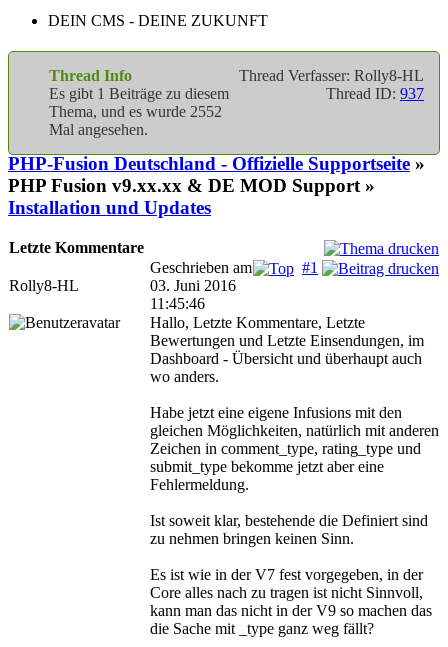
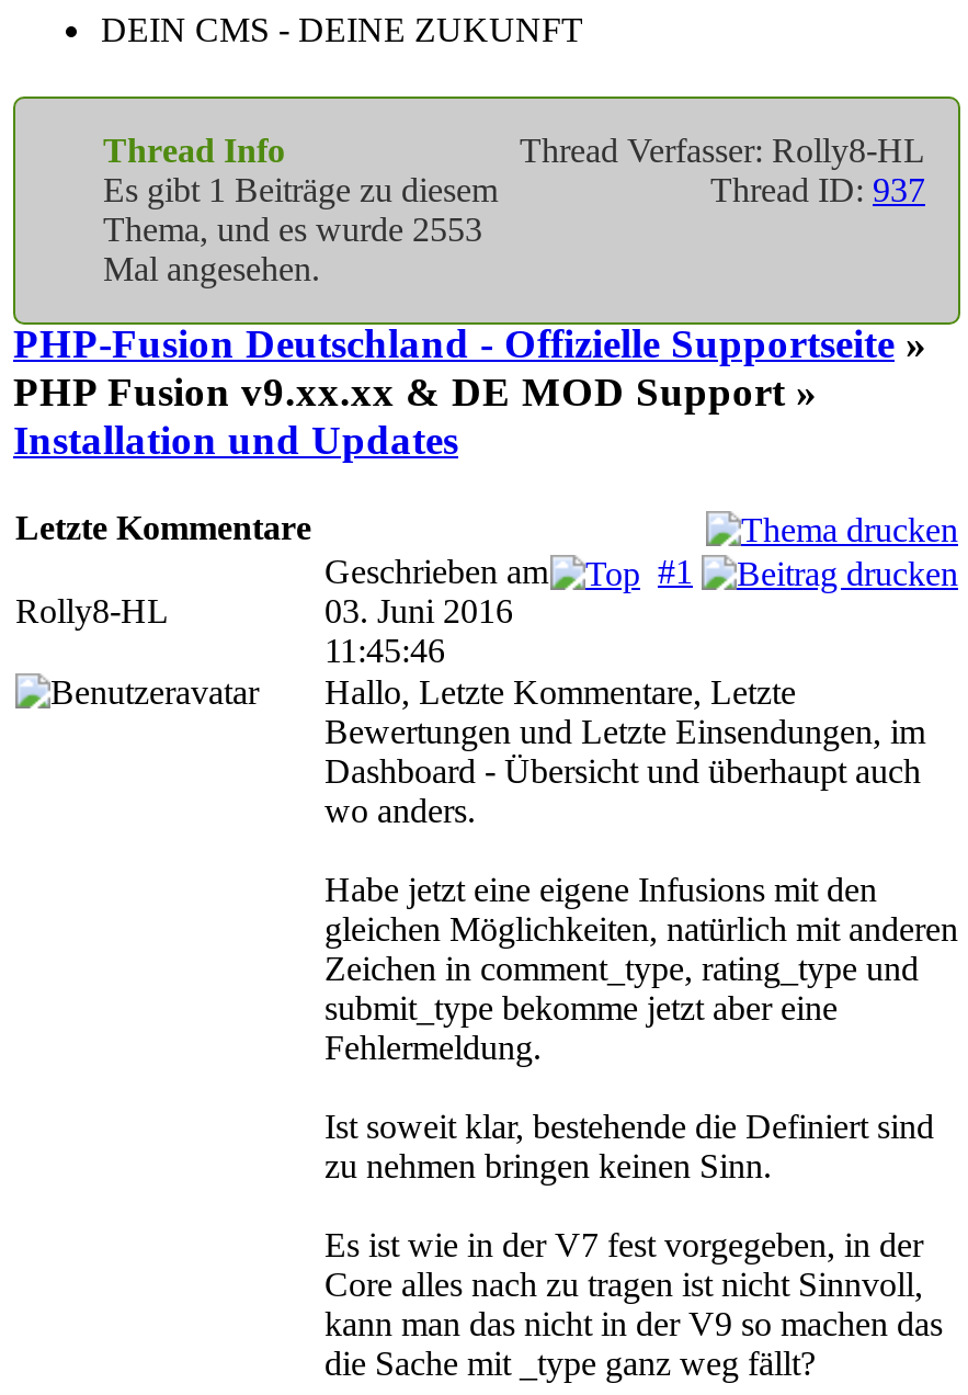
[49,102,222,119] Thema, und es wurde 2552 -> [103,209,482,247] Thema, und es wurde 2553

